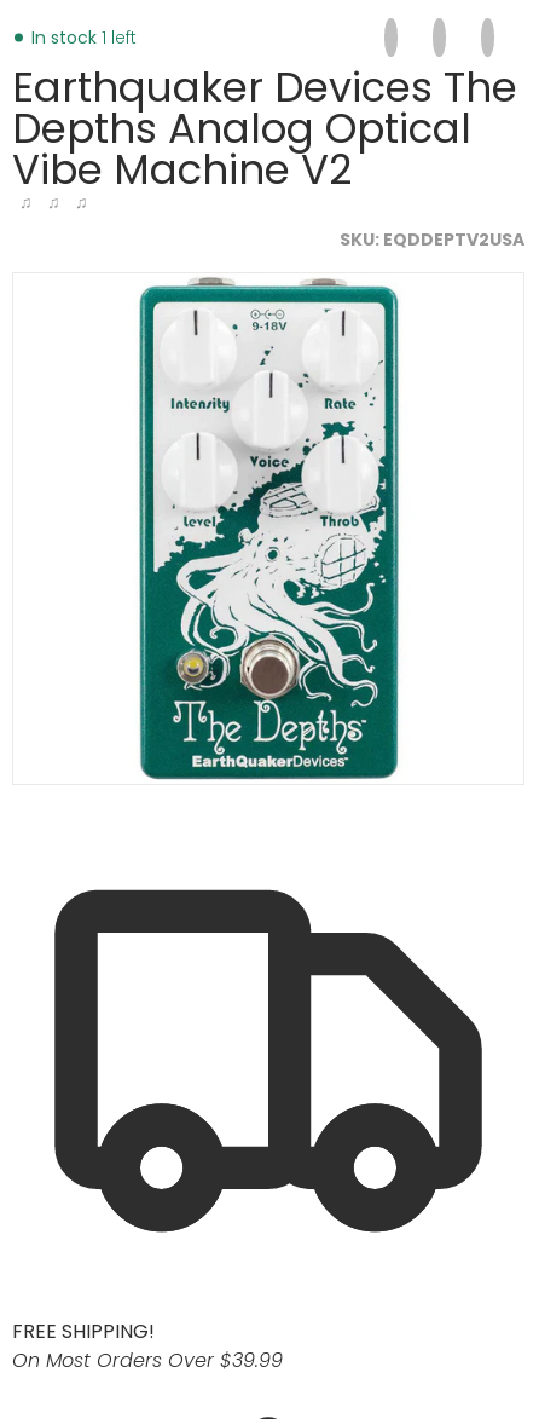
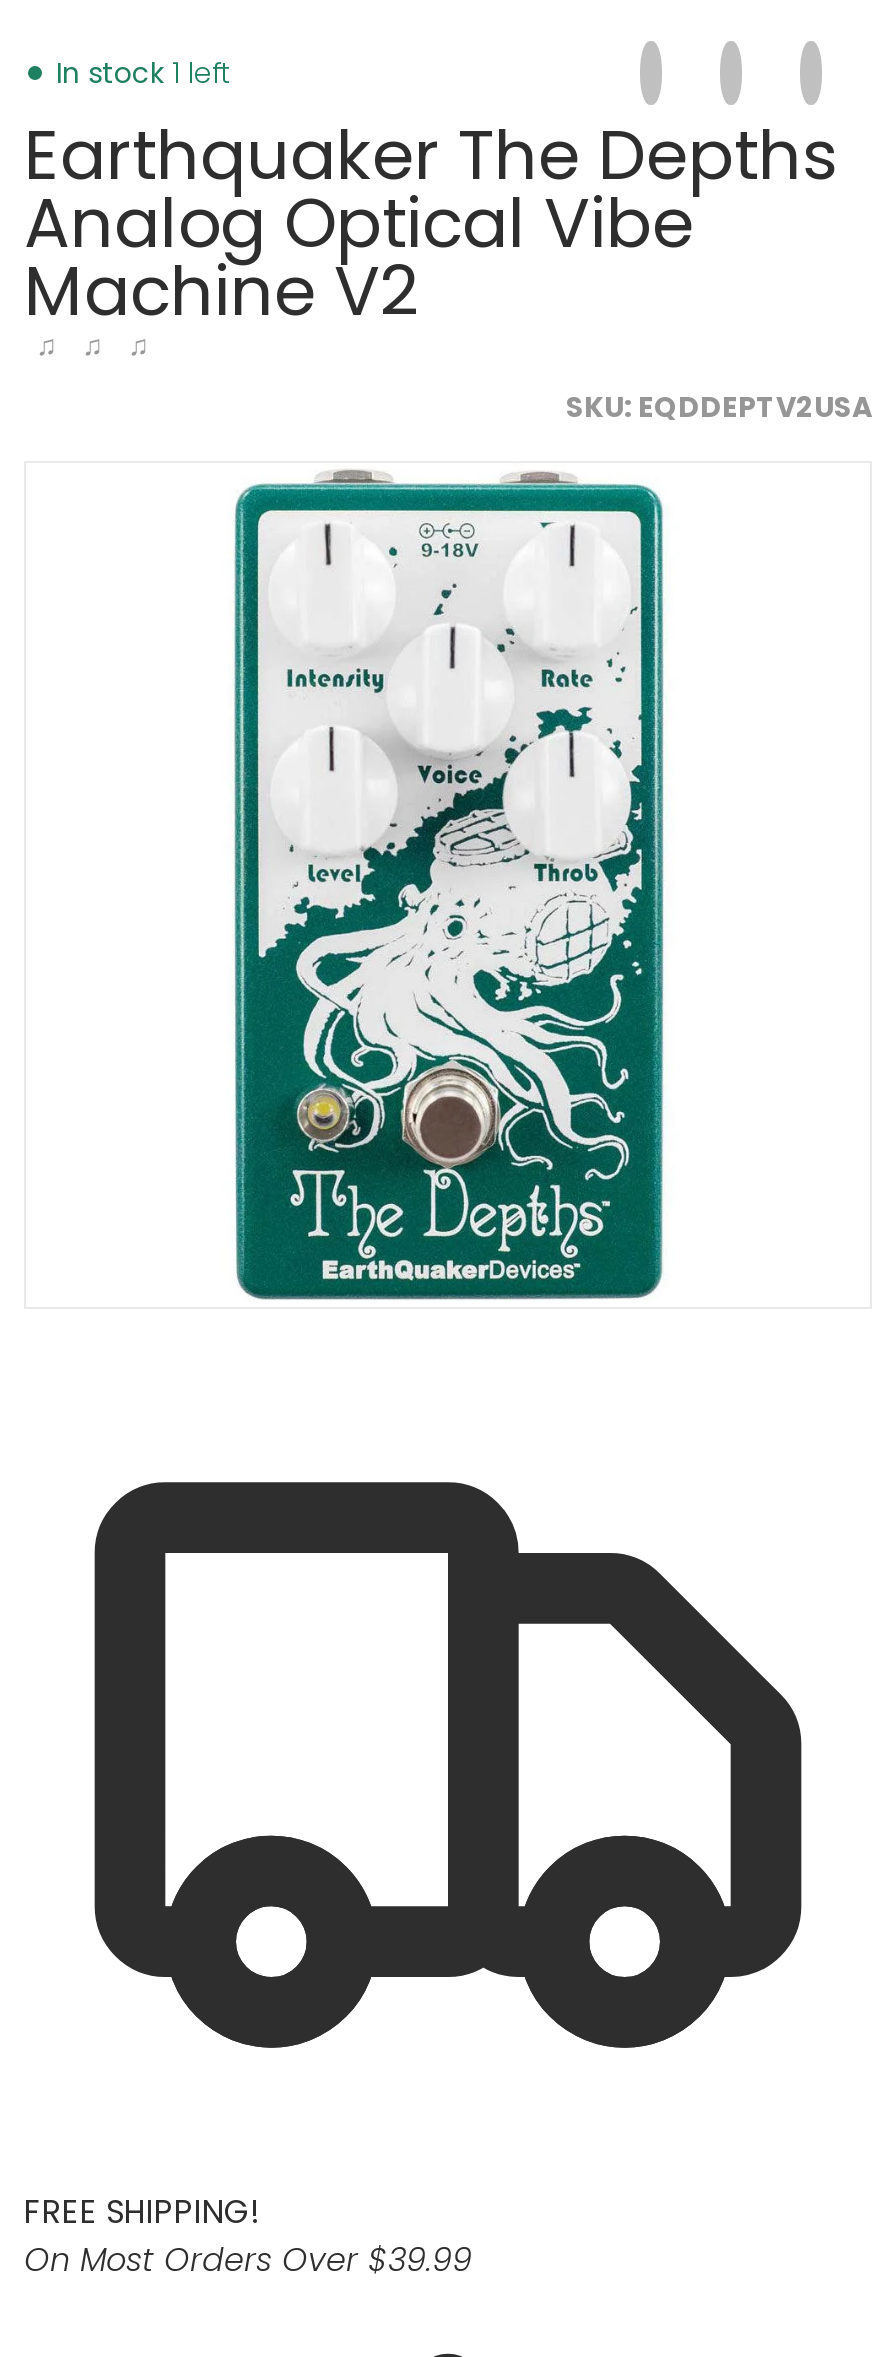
[12,58,517,198] Earthquaker Devices The | Depths Analog Optical | Vibe Machine V2 -> [24,106,838,338] Earthquaker The Depths | Analog Optical Vibe | Machine V2

